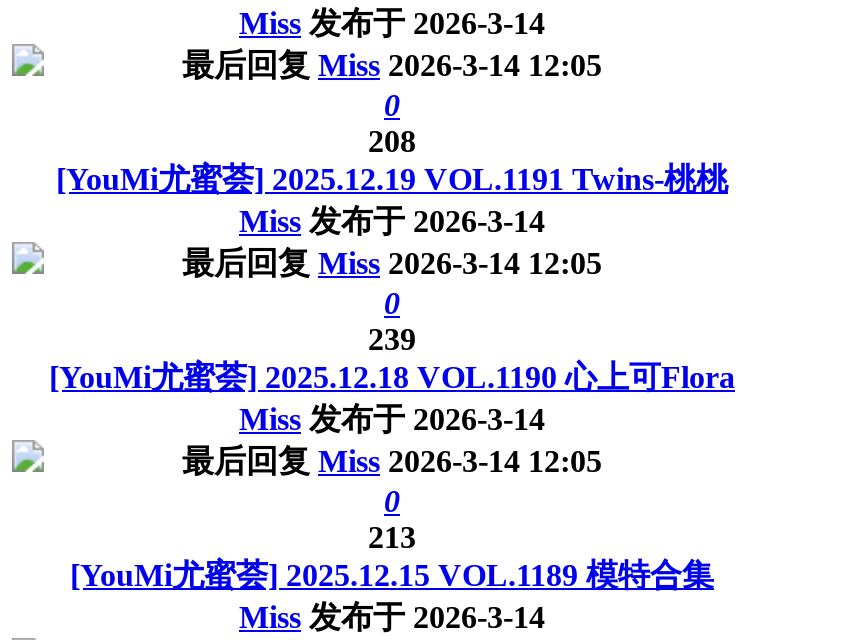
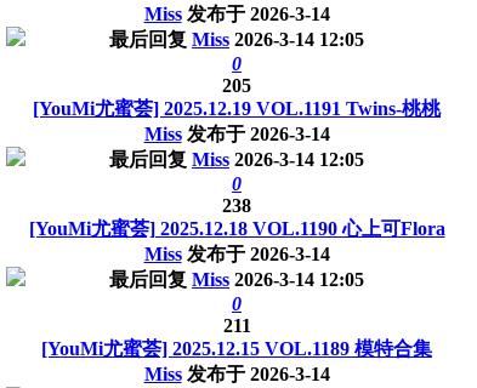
[368,124,416,158] 208 -> [222,75,251,96] 205
[368,322,416,356] 239 -> [222,195,251,216] 238
[368,520,416,554] 213 -> [223,315,251,336] 211

